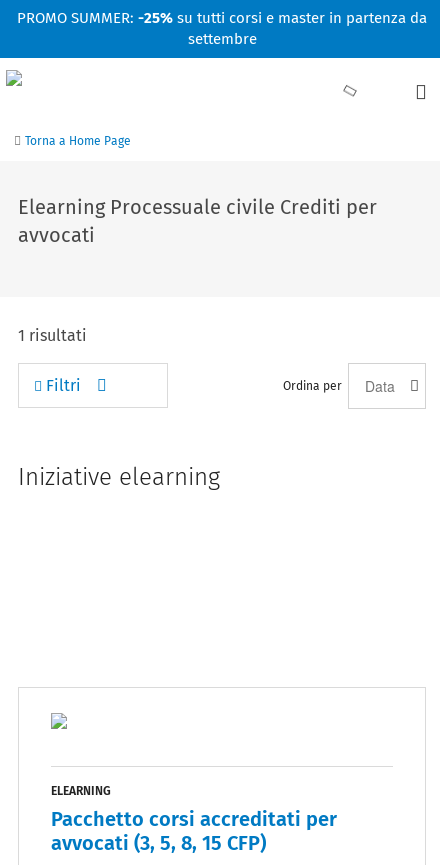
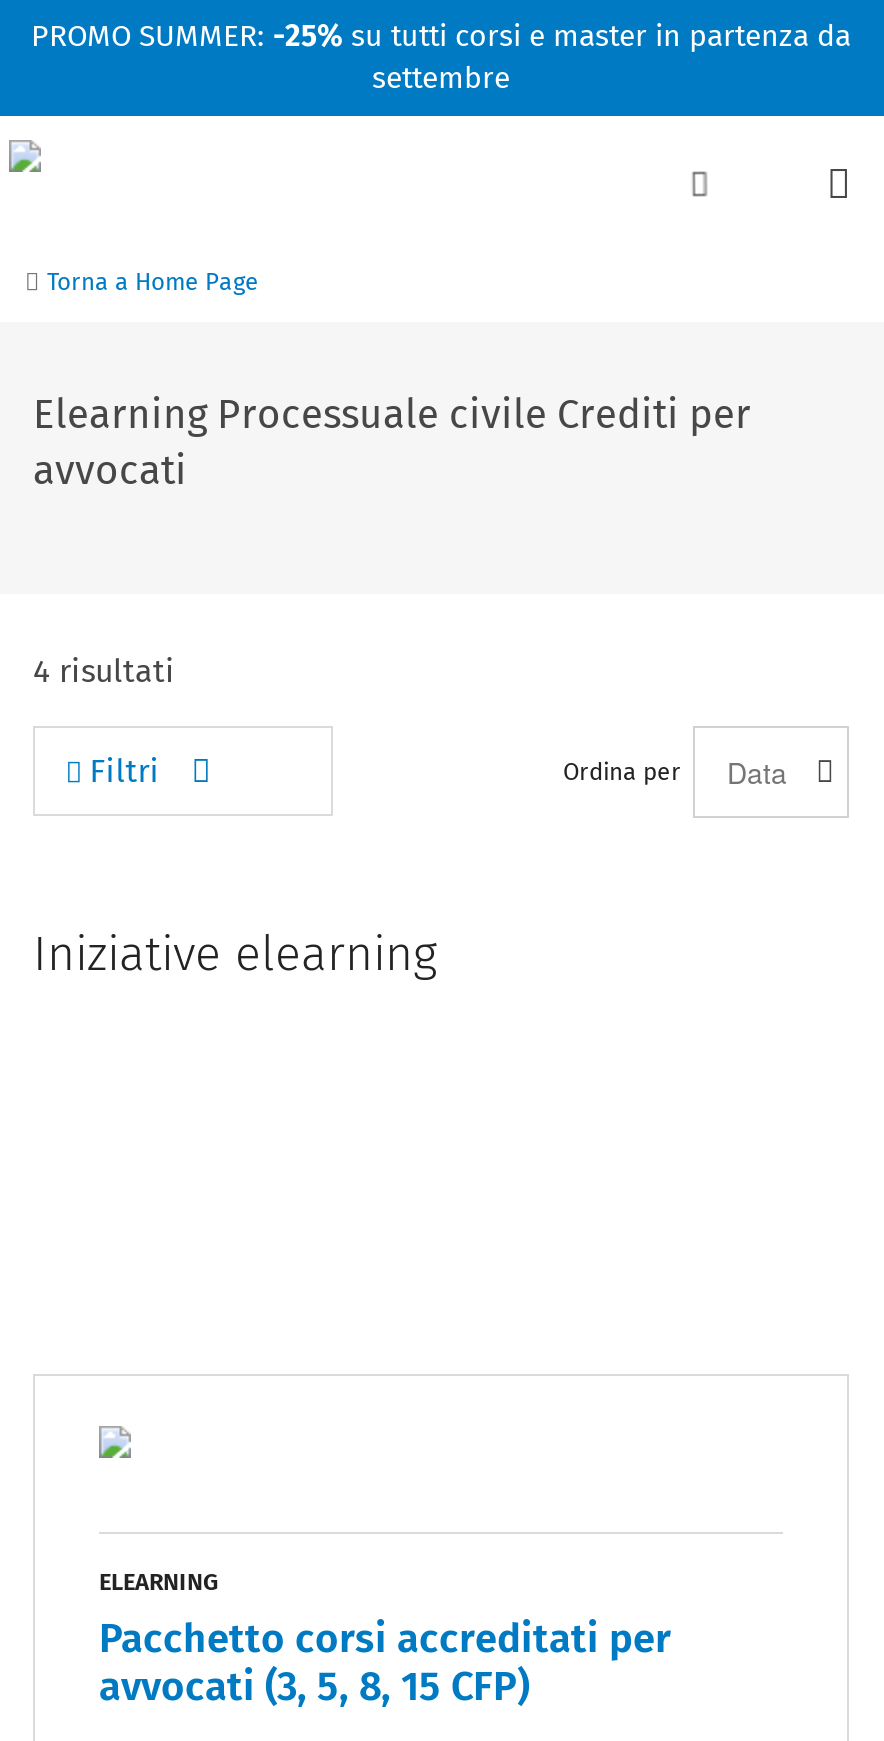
[18,326,87,345] 1 risultati -> [33,652,175,690] 4 risultati

